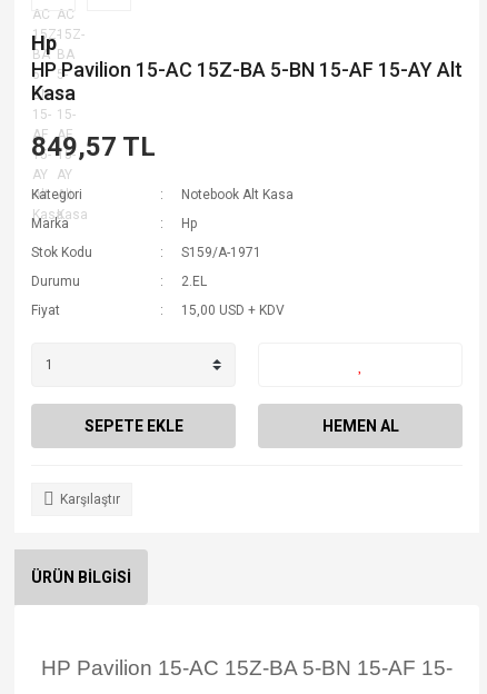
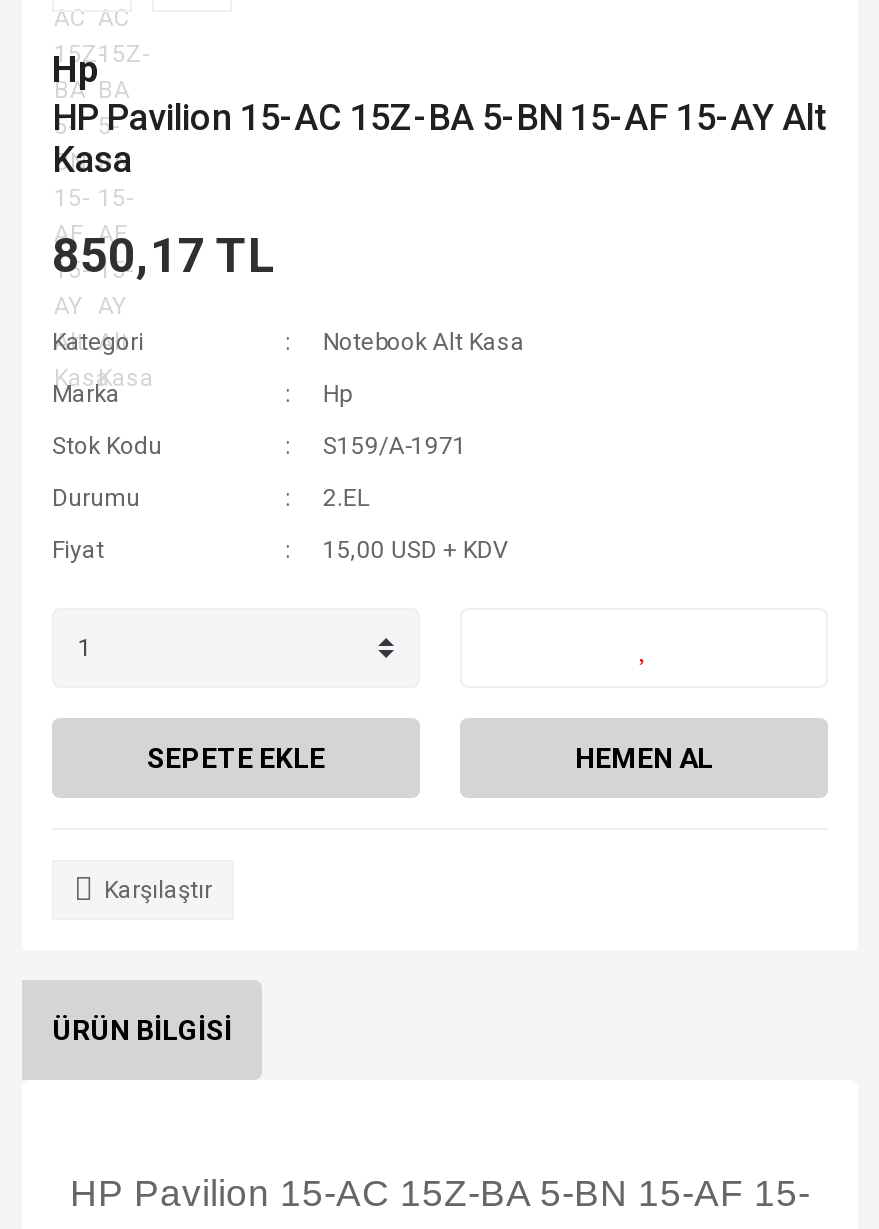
[31,131,156,162] 849,57 TL -> [52,228,276,284] 850,17 TL

